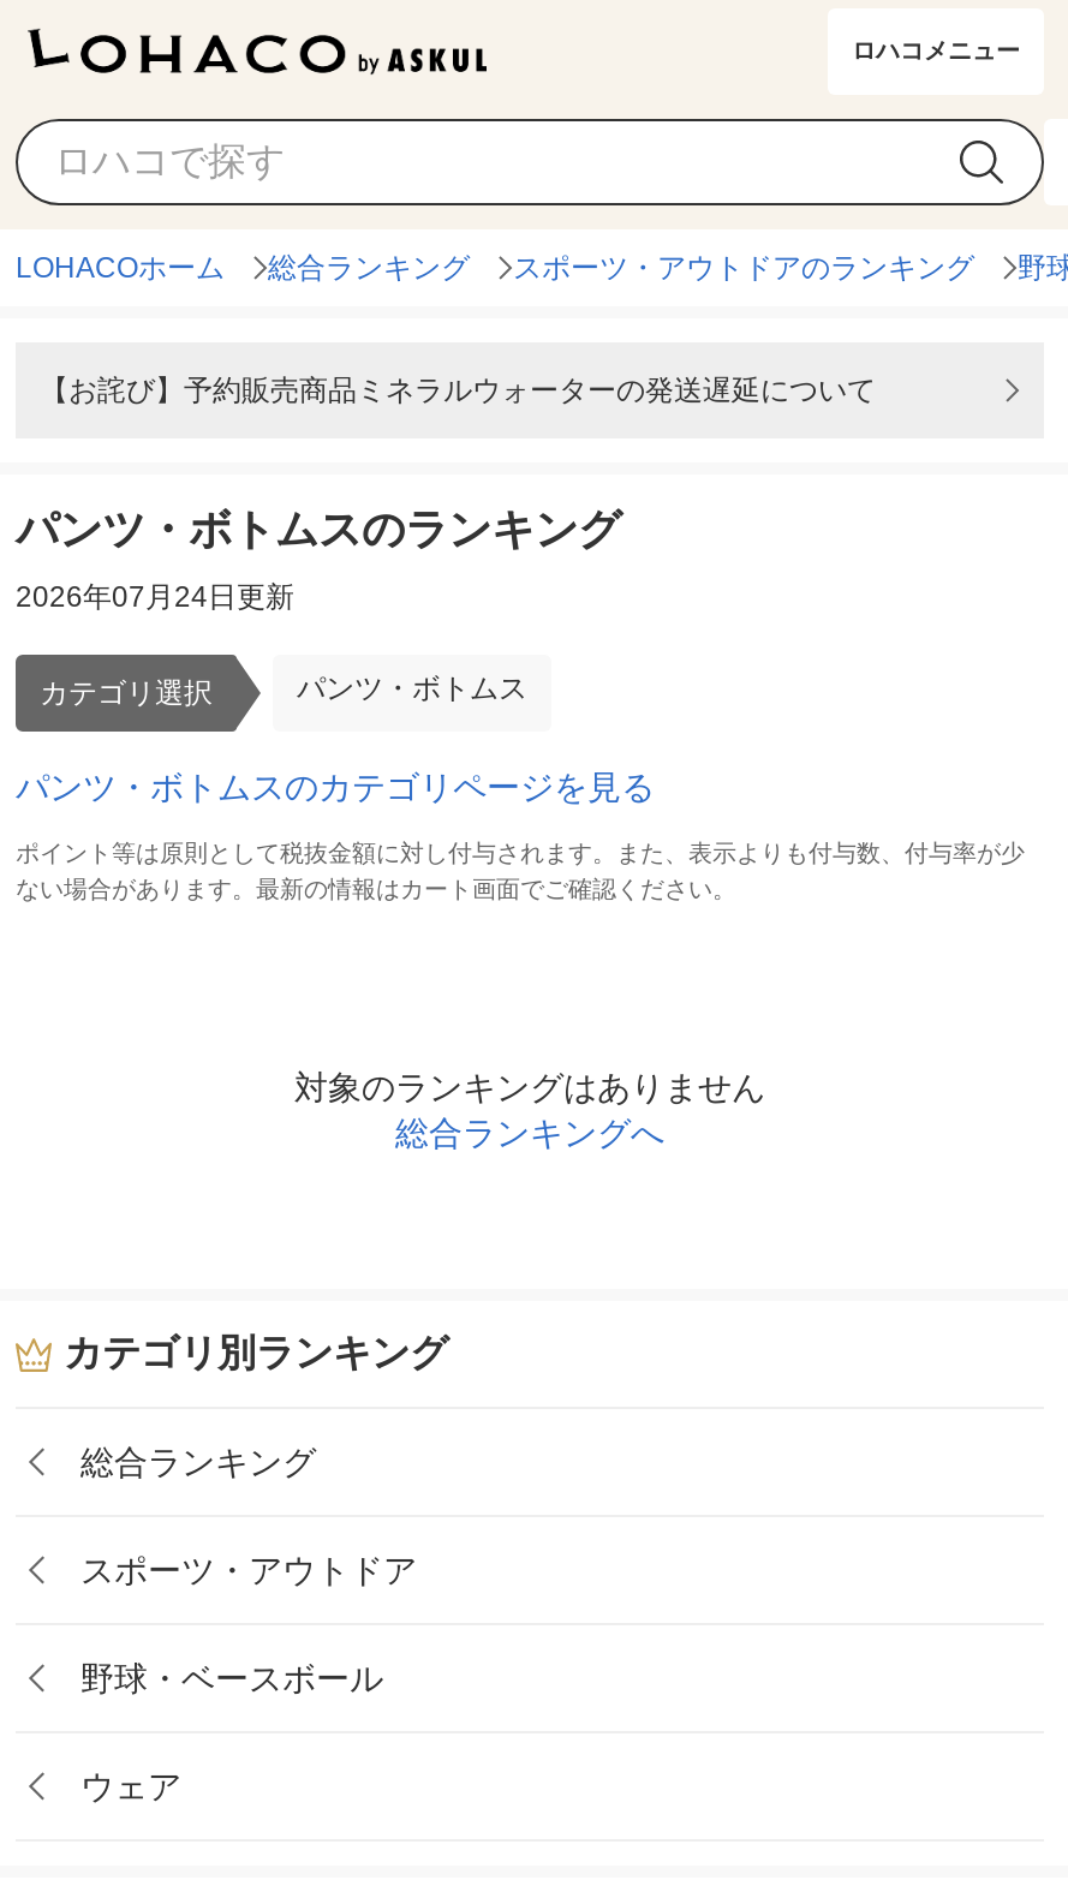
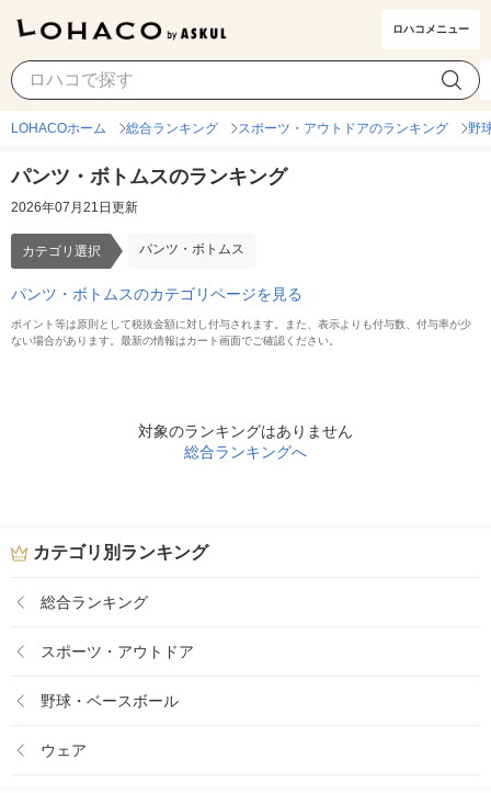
[40,374,876,407] 【お詫び】予約販売商品ミネラルウォーターの発送遅延について -> none
[16,580,294,614] 2026年07月24日更新 -> [11,200,138,215] 2026年07月21日更新

